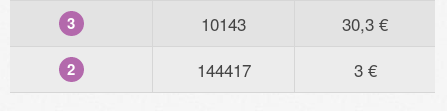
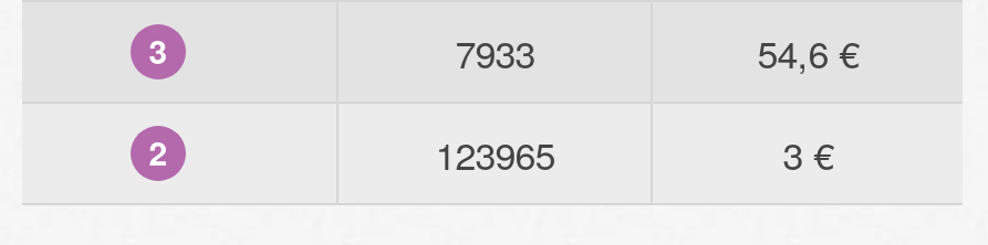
[201,11,246,36] 10143 -> [455,24,535,79] 7933
[342,11,388,36] 30,3 € -> [757,24,859,79] 54,6 €
[197,57,251,82] 144417 -> [435,126,555,181] 123965

